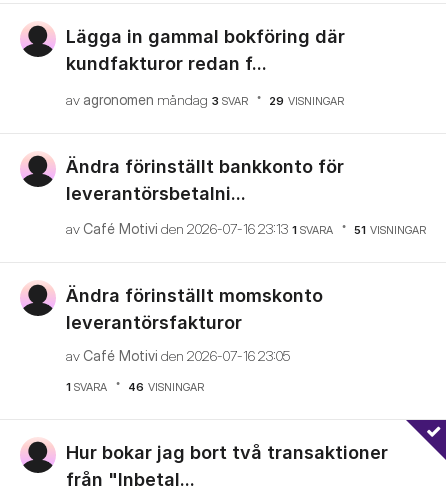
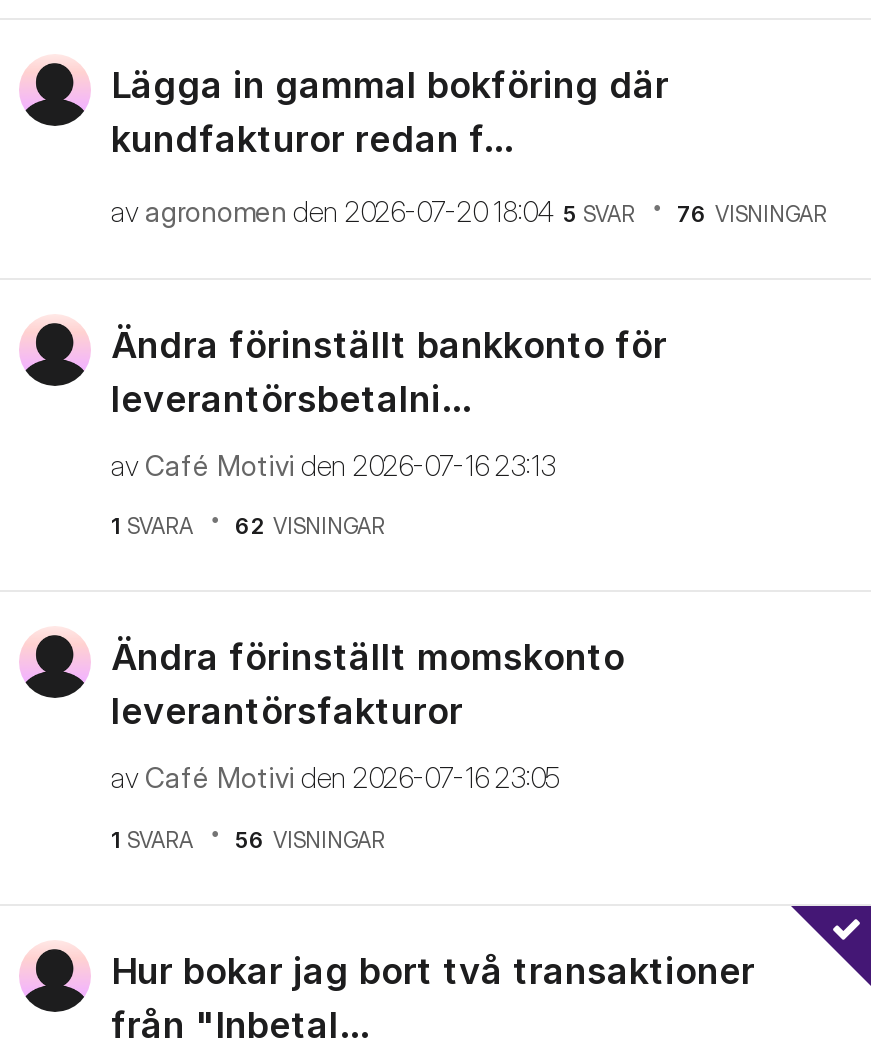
[66,90,344,107] av agronomen måndag 3 SVAR | 29 VISNINGAR -> [111,193,827,227] av agronomen den 2026-07-20 18:04 5 SVAR | 76 VISNINGAR
[66,220,426,237] av Café Motivi den 2026-07-16 23:13 1 SVARA | 51 VISNINGAR -> [111,447,555,540] av Café Motivi den 2026-07-16 23:13 | 1 SVARA | 62 VISNINGAR
[66,379,204,393] 1 SVARA 46 VISNINGAR -> [111,825,385,853] 1 SVARA 56 VISNINGAR

